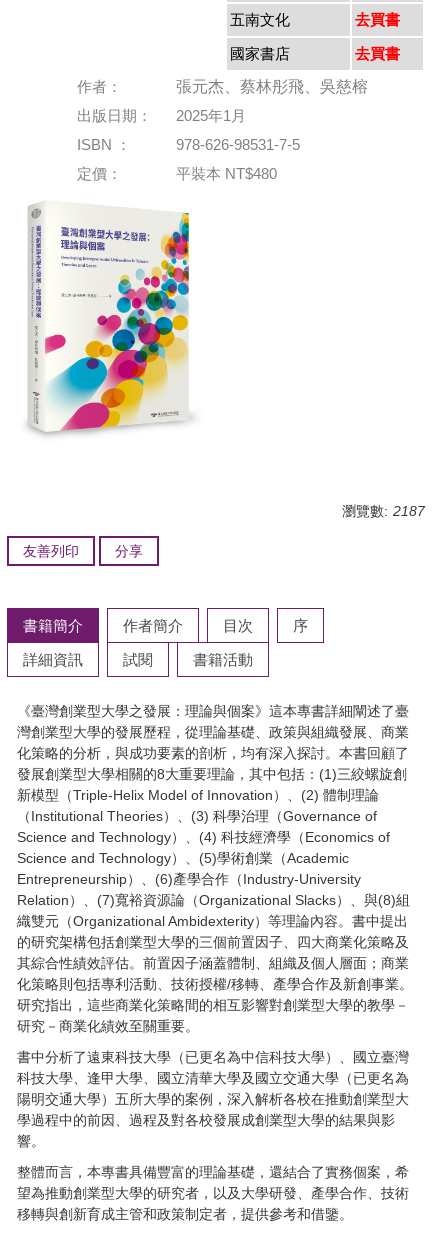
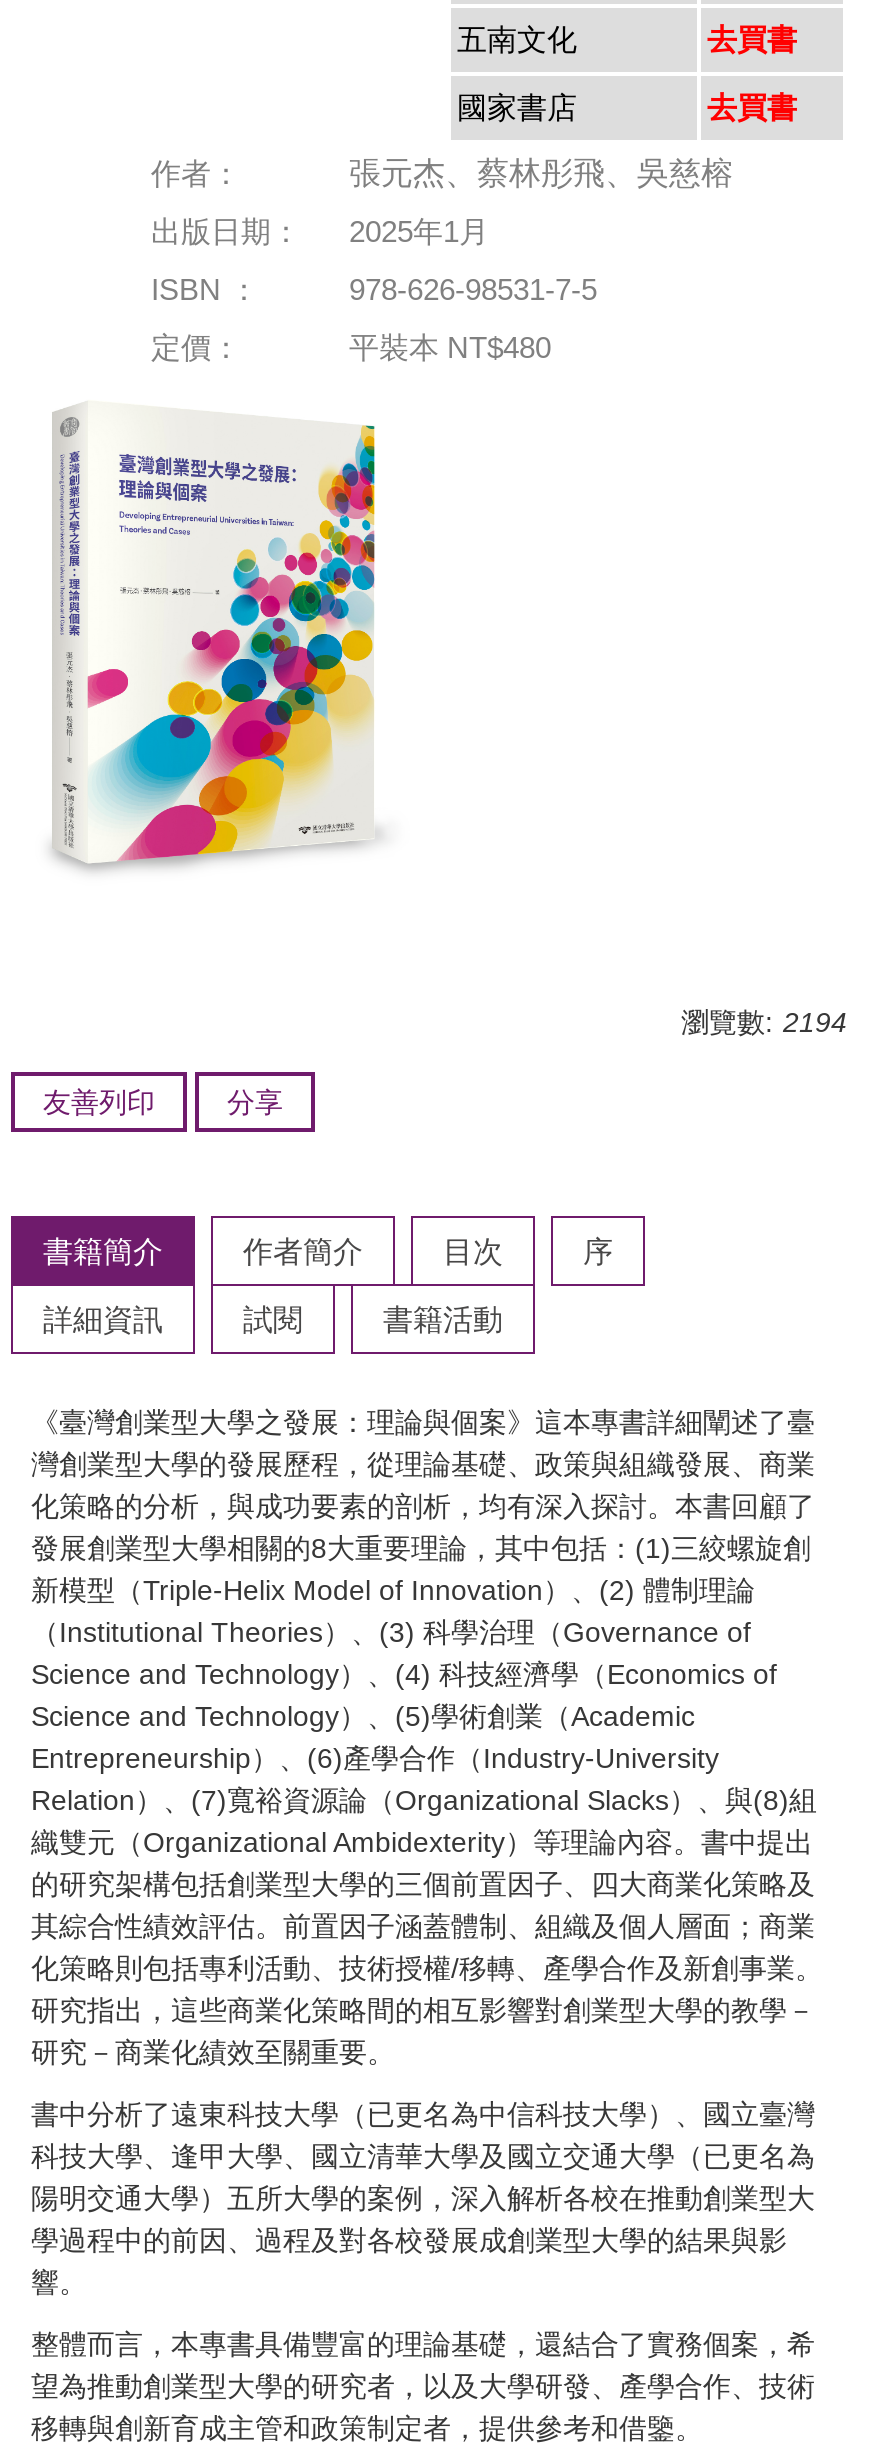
[342,503,425,519] 瀏覽數: 2187 -> [681,1006,847,1038] 瀏覽數: 2194

